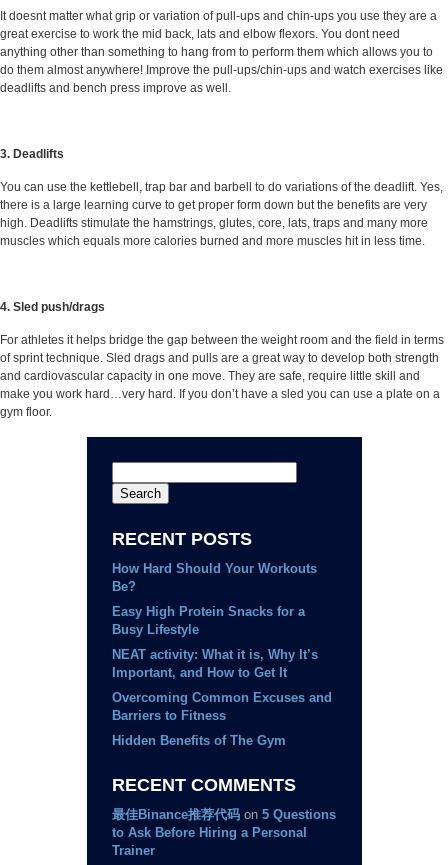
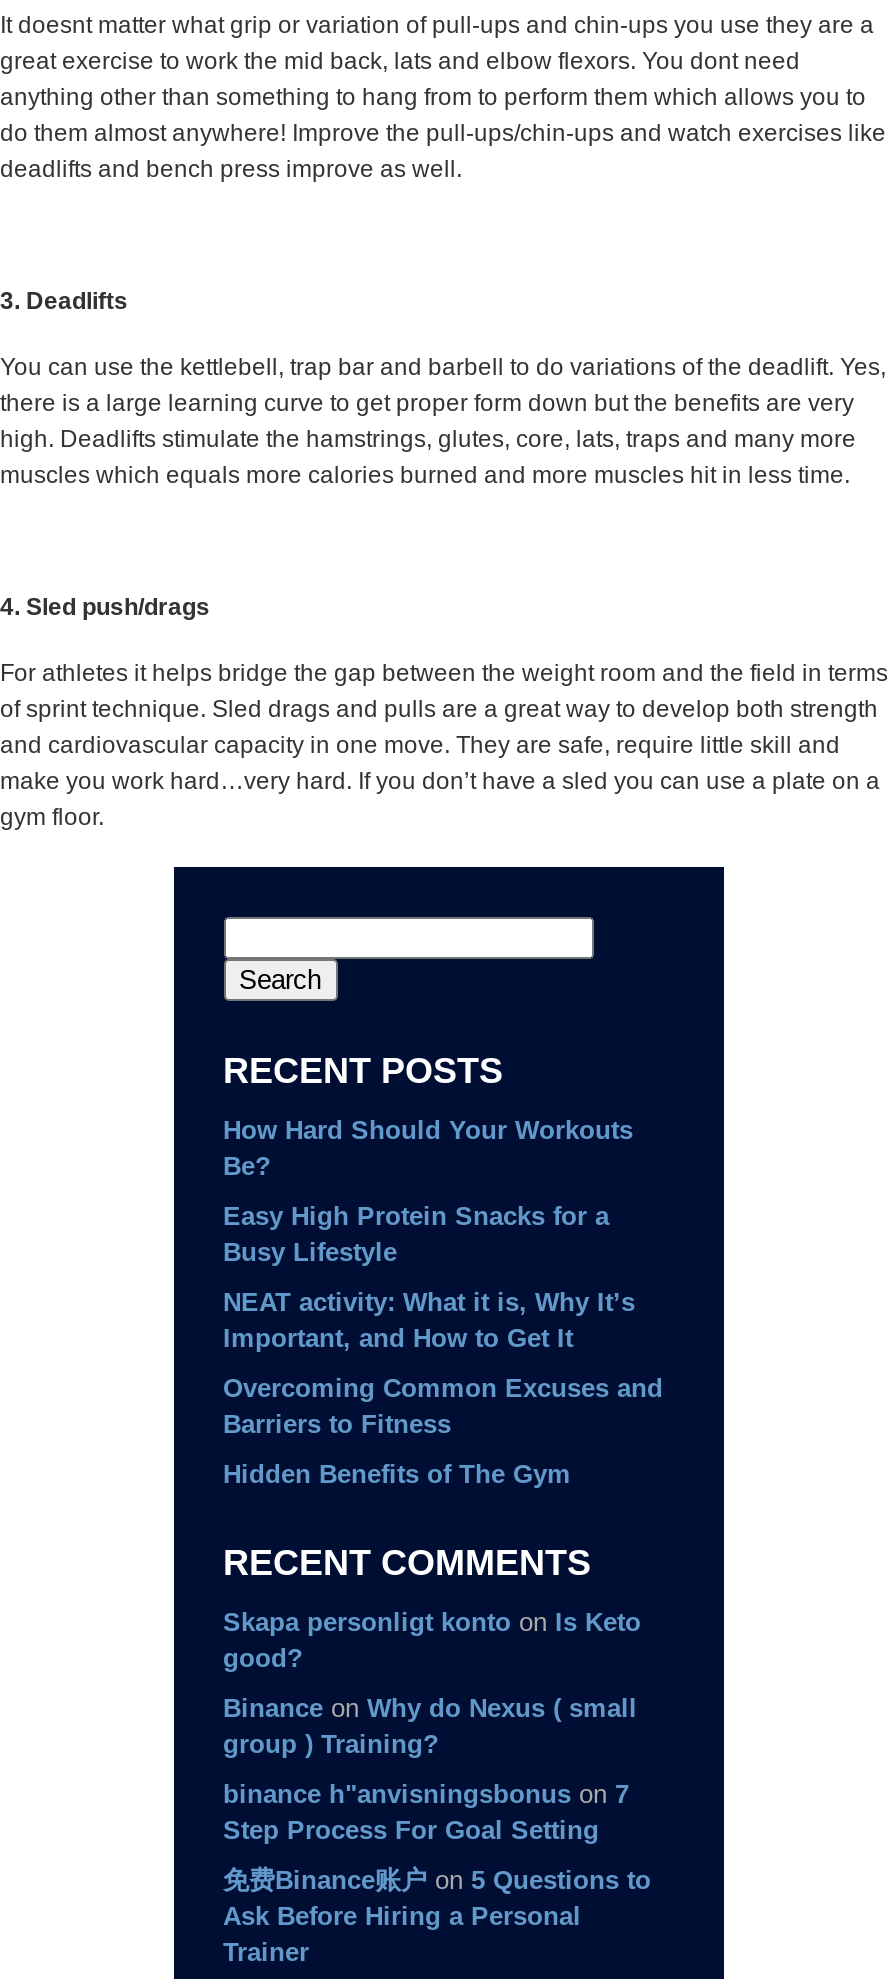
[111,807,335,840] 最佳Binance推荐代码on 5 Questions | to Ask Before Hiring a Personal -> [223,1607,651,1931] Skapa personligt konto on Is Keto | good? | Binance on Why do Nexus ( small | group ) Training? | binance h"anvisningsbonus on 7 | Step Process For Goal Setting | 免费Binance账户on 5 Questions to | Ask Before Hiring a Personal

